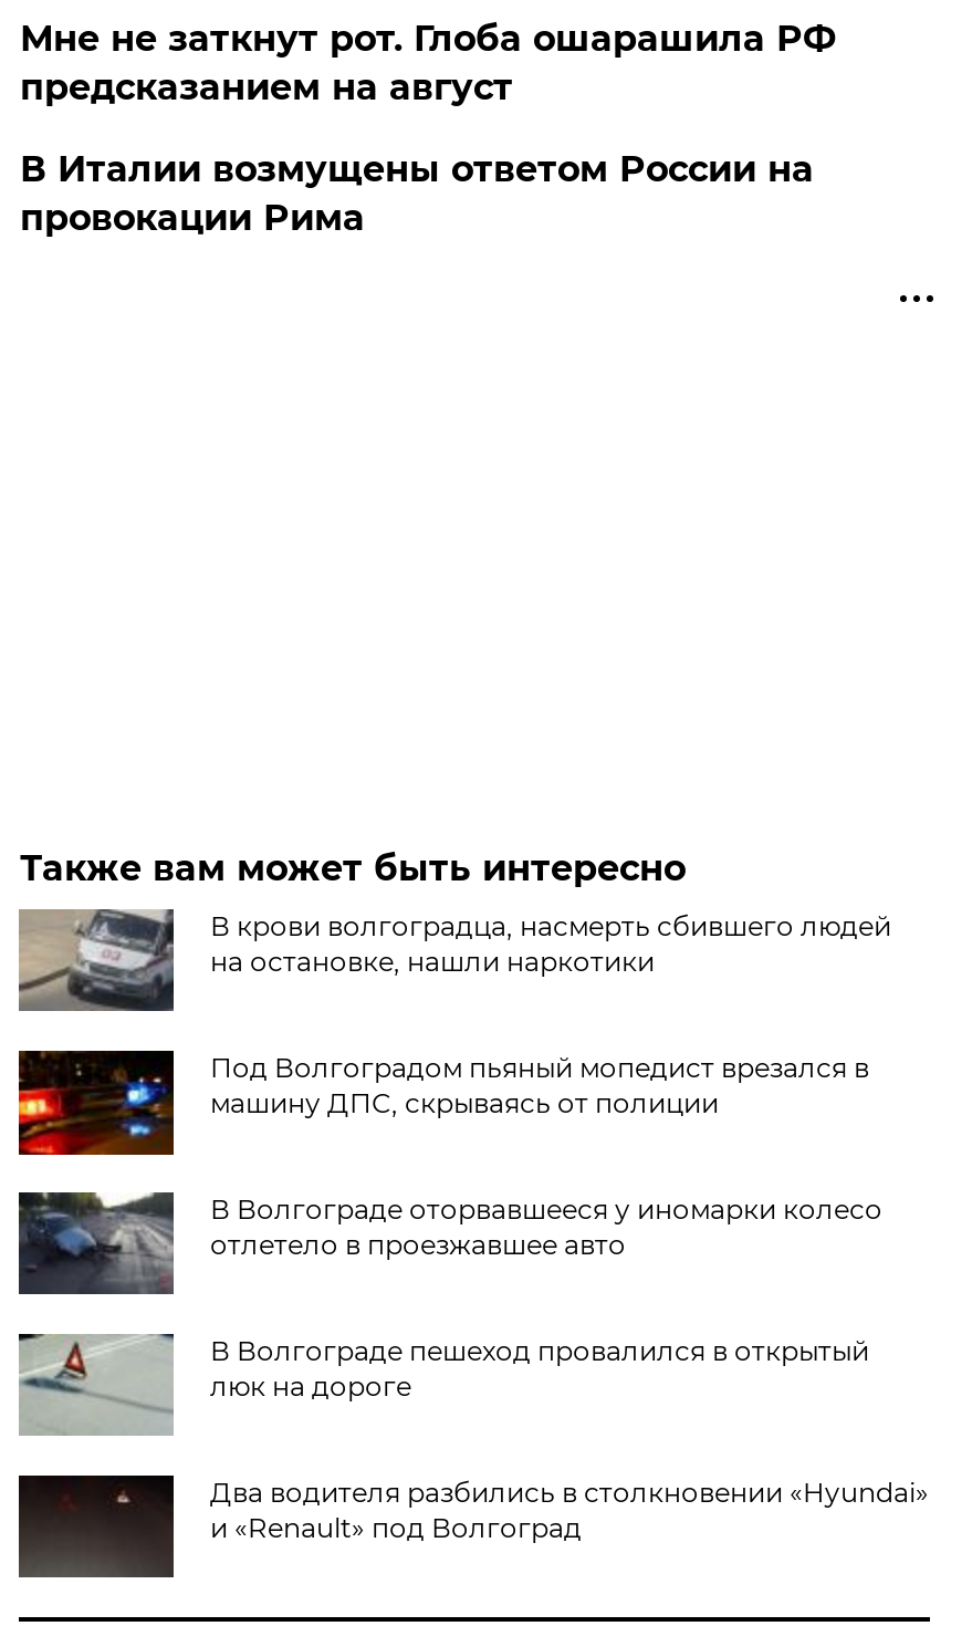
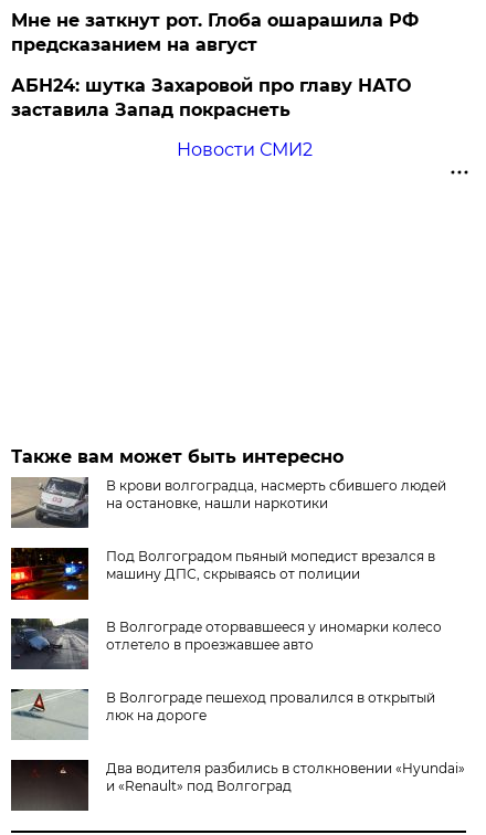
[20,148,814,239] В Италии возмущены ответом России на | провокации Рима -> [11,75,411,160] АБН24: шутка Захаровой про главу НАТО | заставила Запад покраснеть | Новости СМИ2

